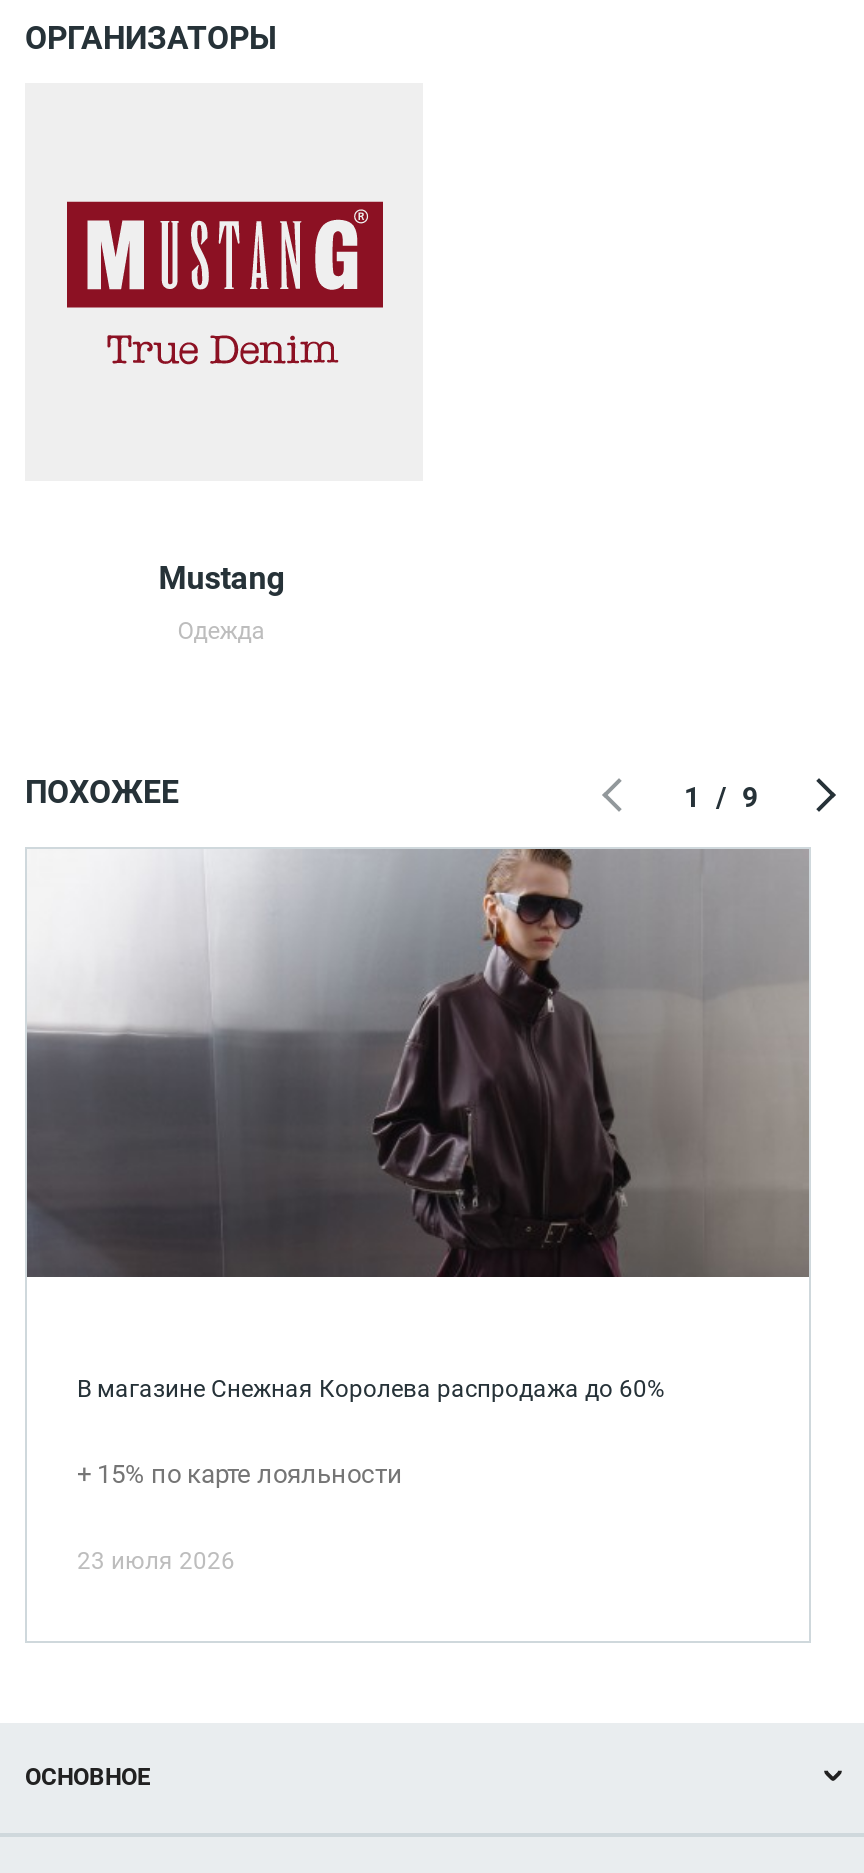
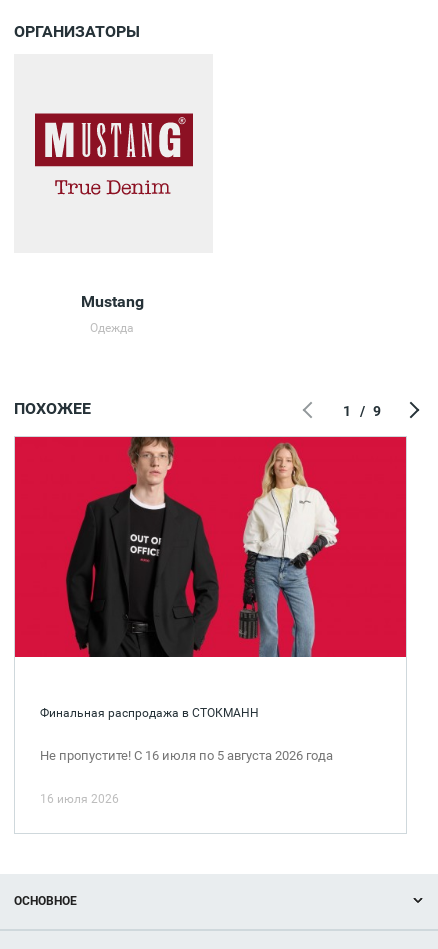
[25,847,811,1289] [image] -> [14,436,407,658] [image]
[77,1374,665,1402] В магазине Снежная Королева распродажа до 60% -> [40,706,259,720] Финальная распродажа в СТОКМАНН
[77,1458,403,1488] + 15% по карте лояльности -> [40,748,333,763] Не пропустите! С 16 июля по 5 августа 2026 года
[77,1546,235,1574] 23 июля 2026 -> [40,792,119,806] 16 июля 2026

